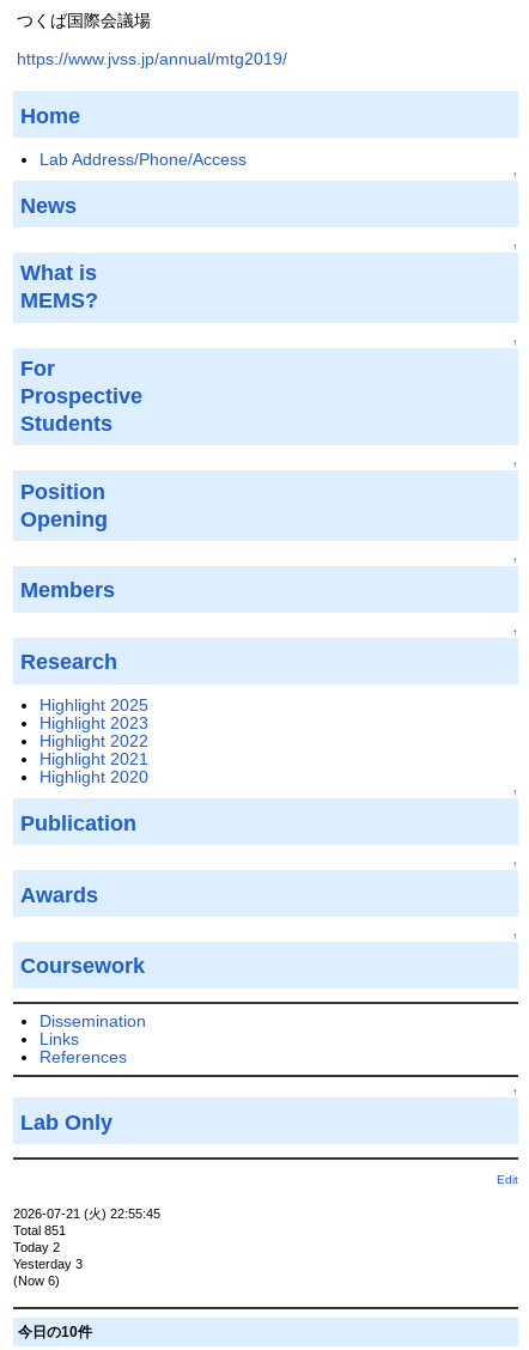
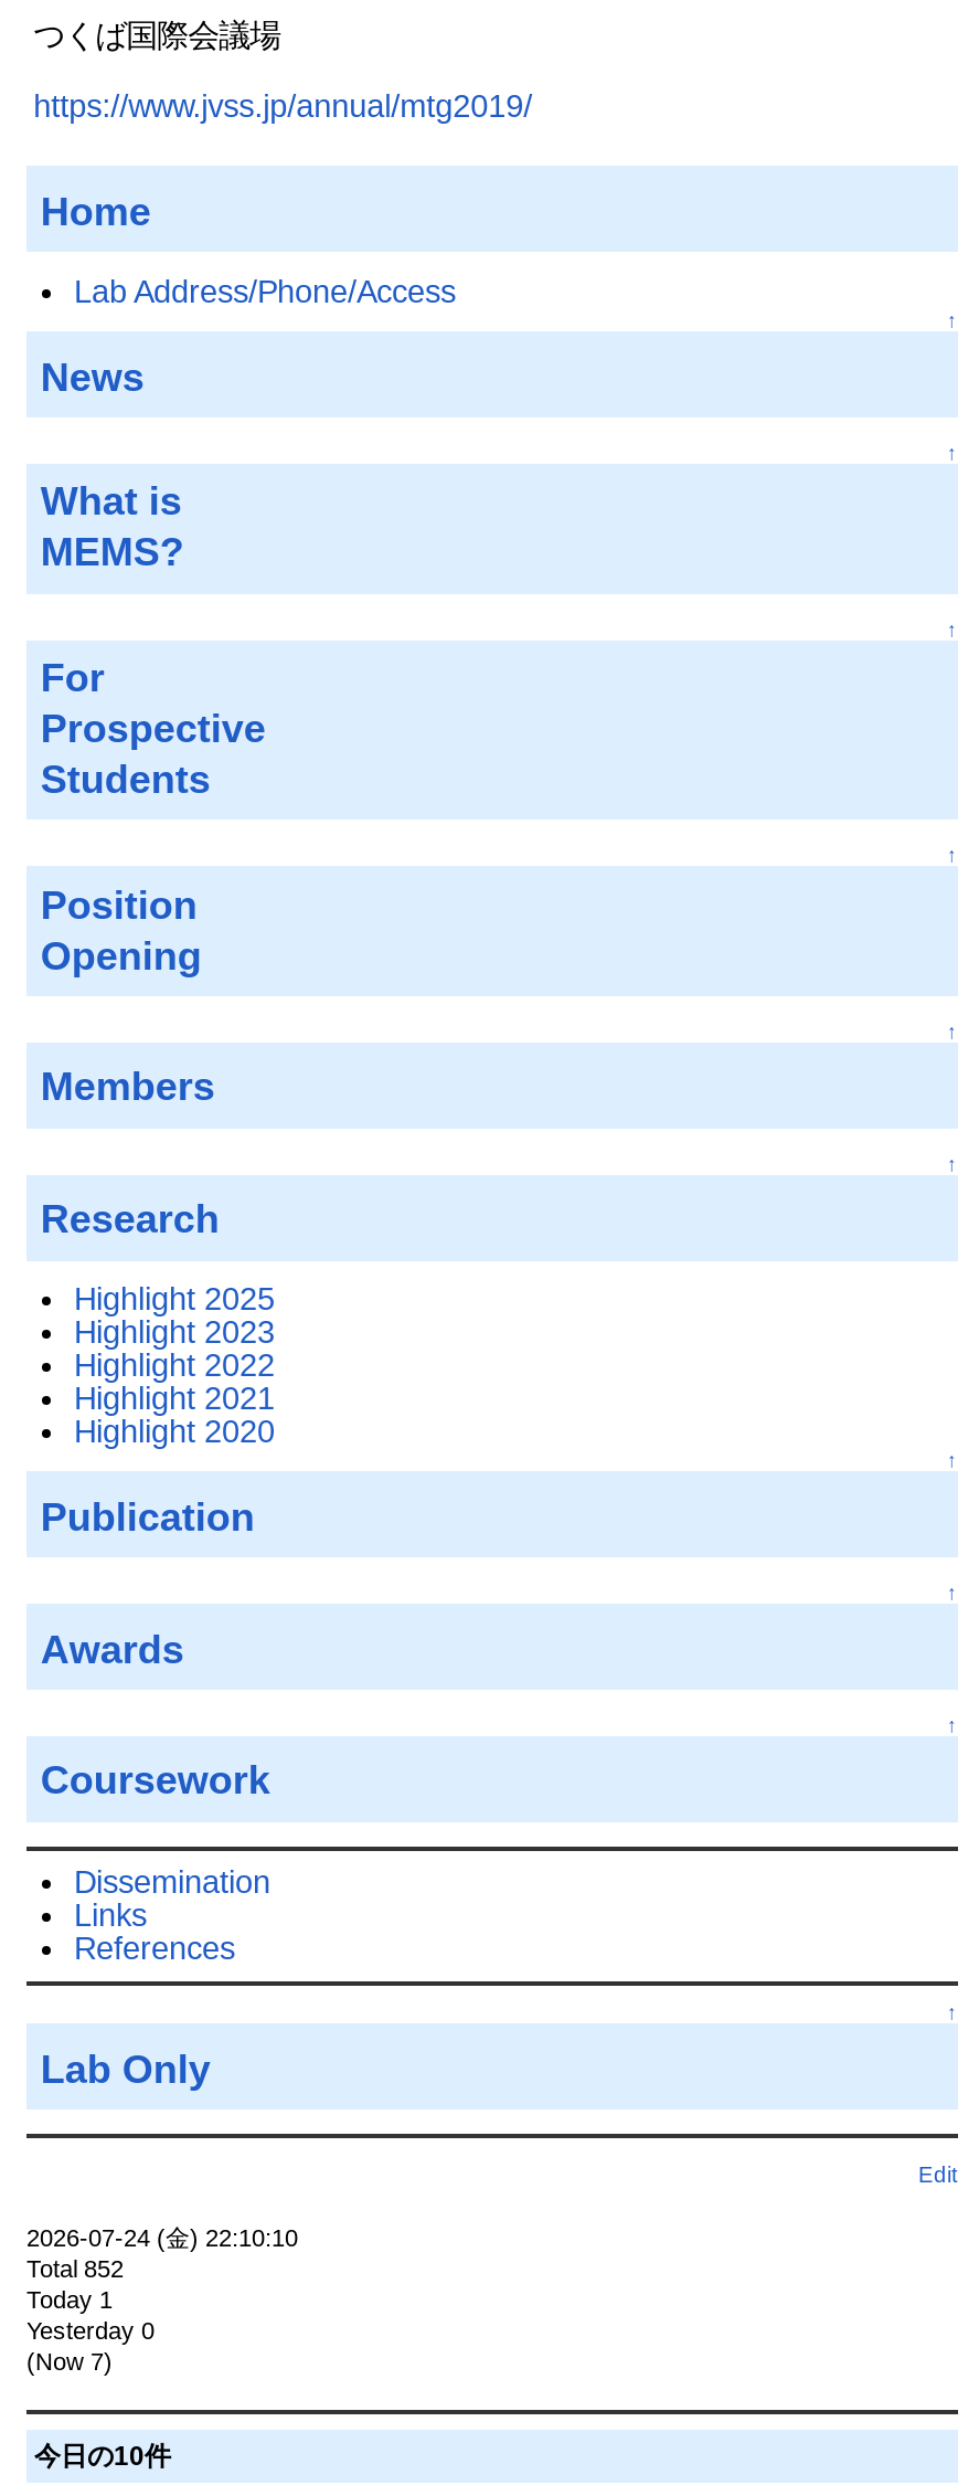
[13,1206,160,1287] 2026-07-21 (火) 22:55:45 | Total 851 | Today 2 | Yesterday 3 | (Now 6) -> [26,2223,298,2373] 2026-07-24 (金) 22:10:10 | Total 852 | Today 1 | Yesterday 0 | (Now 7)

